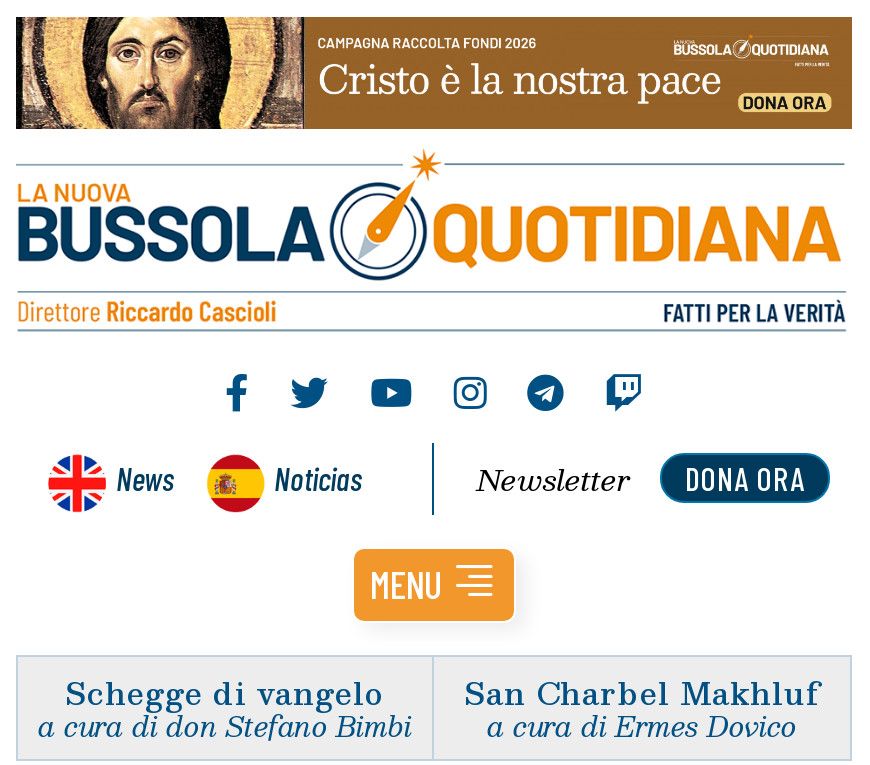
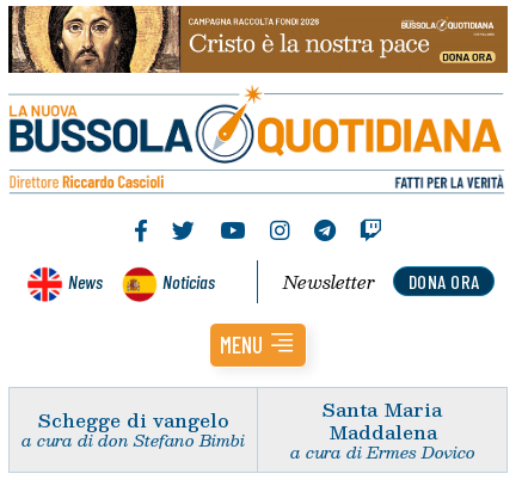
[464,666,820,716] San Charbel Makhluf -> [323,394,442,446] Santa Maria | Maddalena

